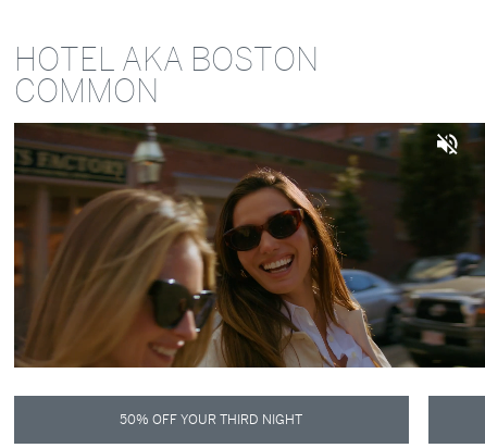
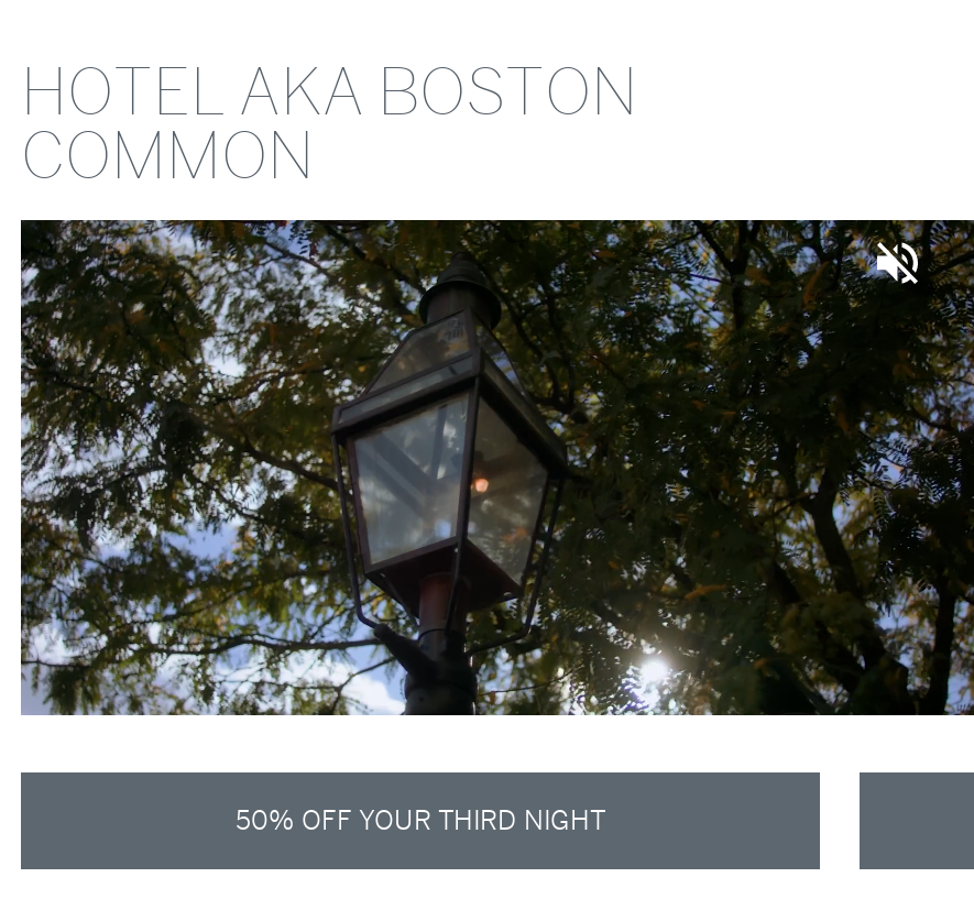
[13,122,482,369] [image] -> [19,218,967,717] [image]

